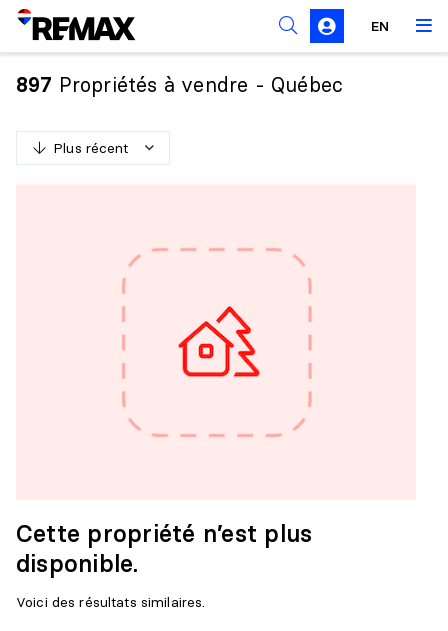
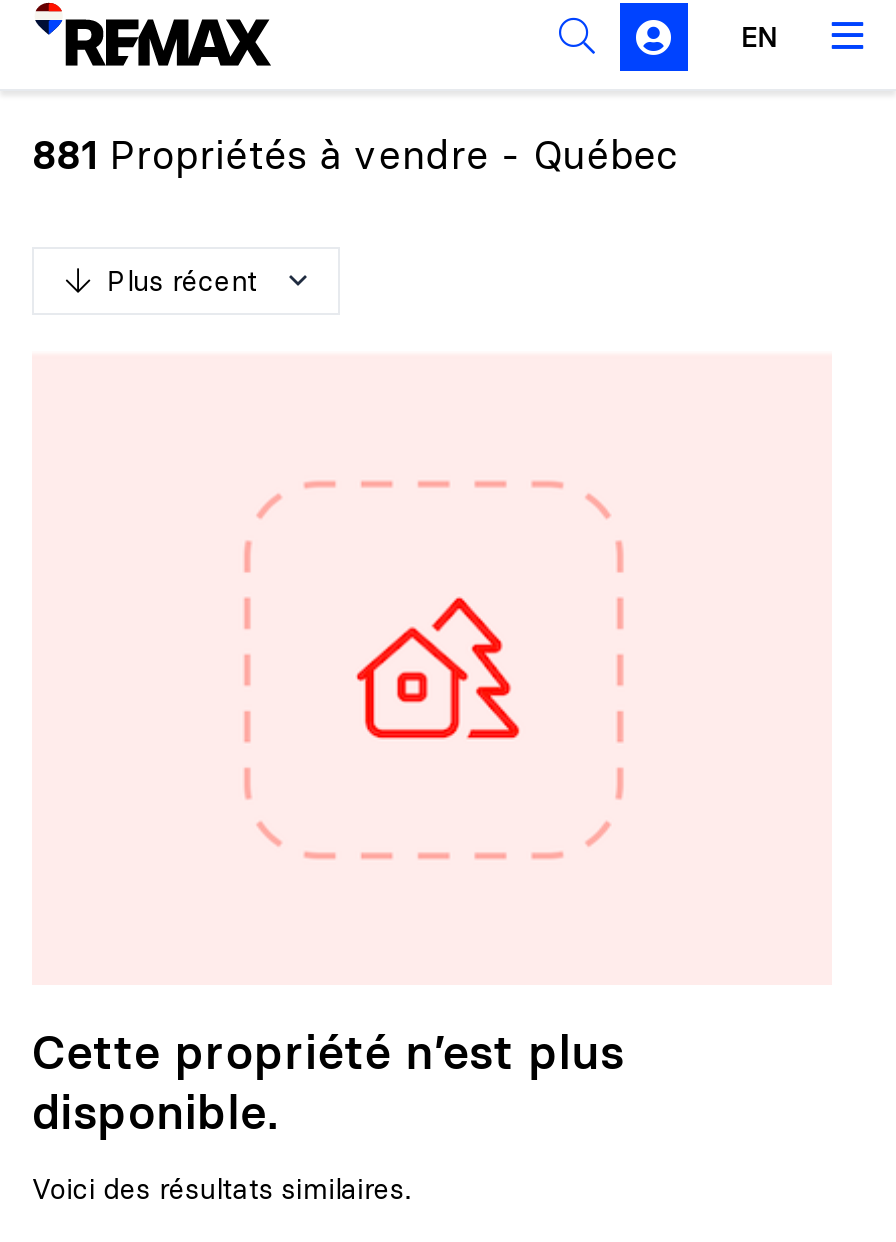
[16,72,343,97] 897 Propriétés à vendre - Québec -> [32,129,678,179] 881 Propriétés à vendre - Québec

